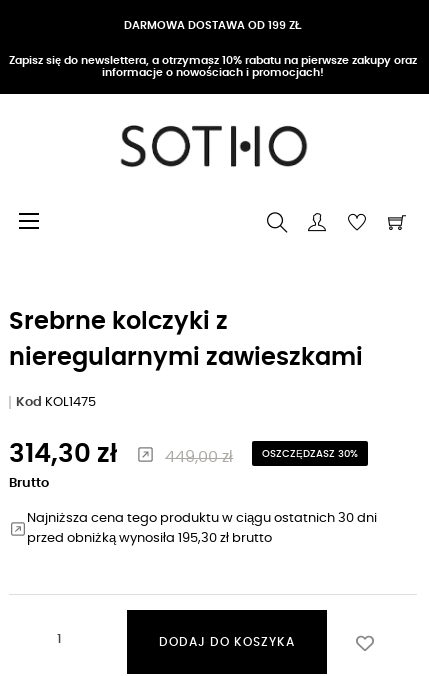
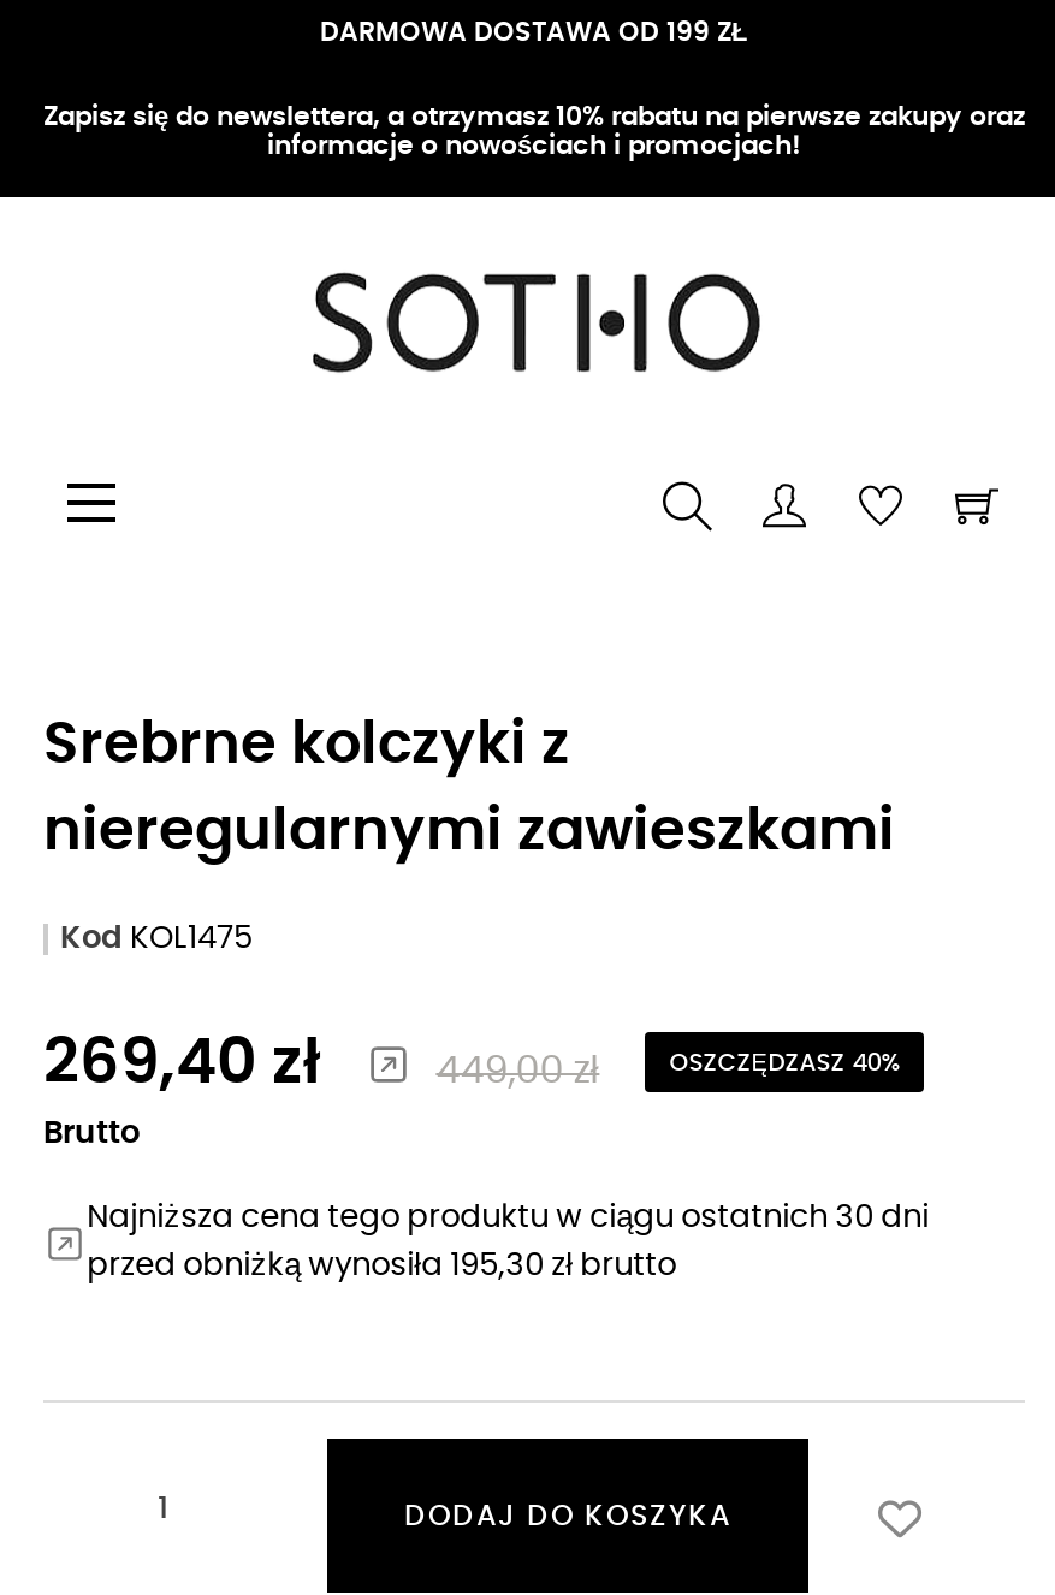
[9,441,117,467] 314,30 zł -> [43,1032,320,1095] 269,40 zł
[262,449,358,459] OSZCZĘDZASZ 30% -> [669,1051,900,1075] OSZCZĘDZASZ 40%

